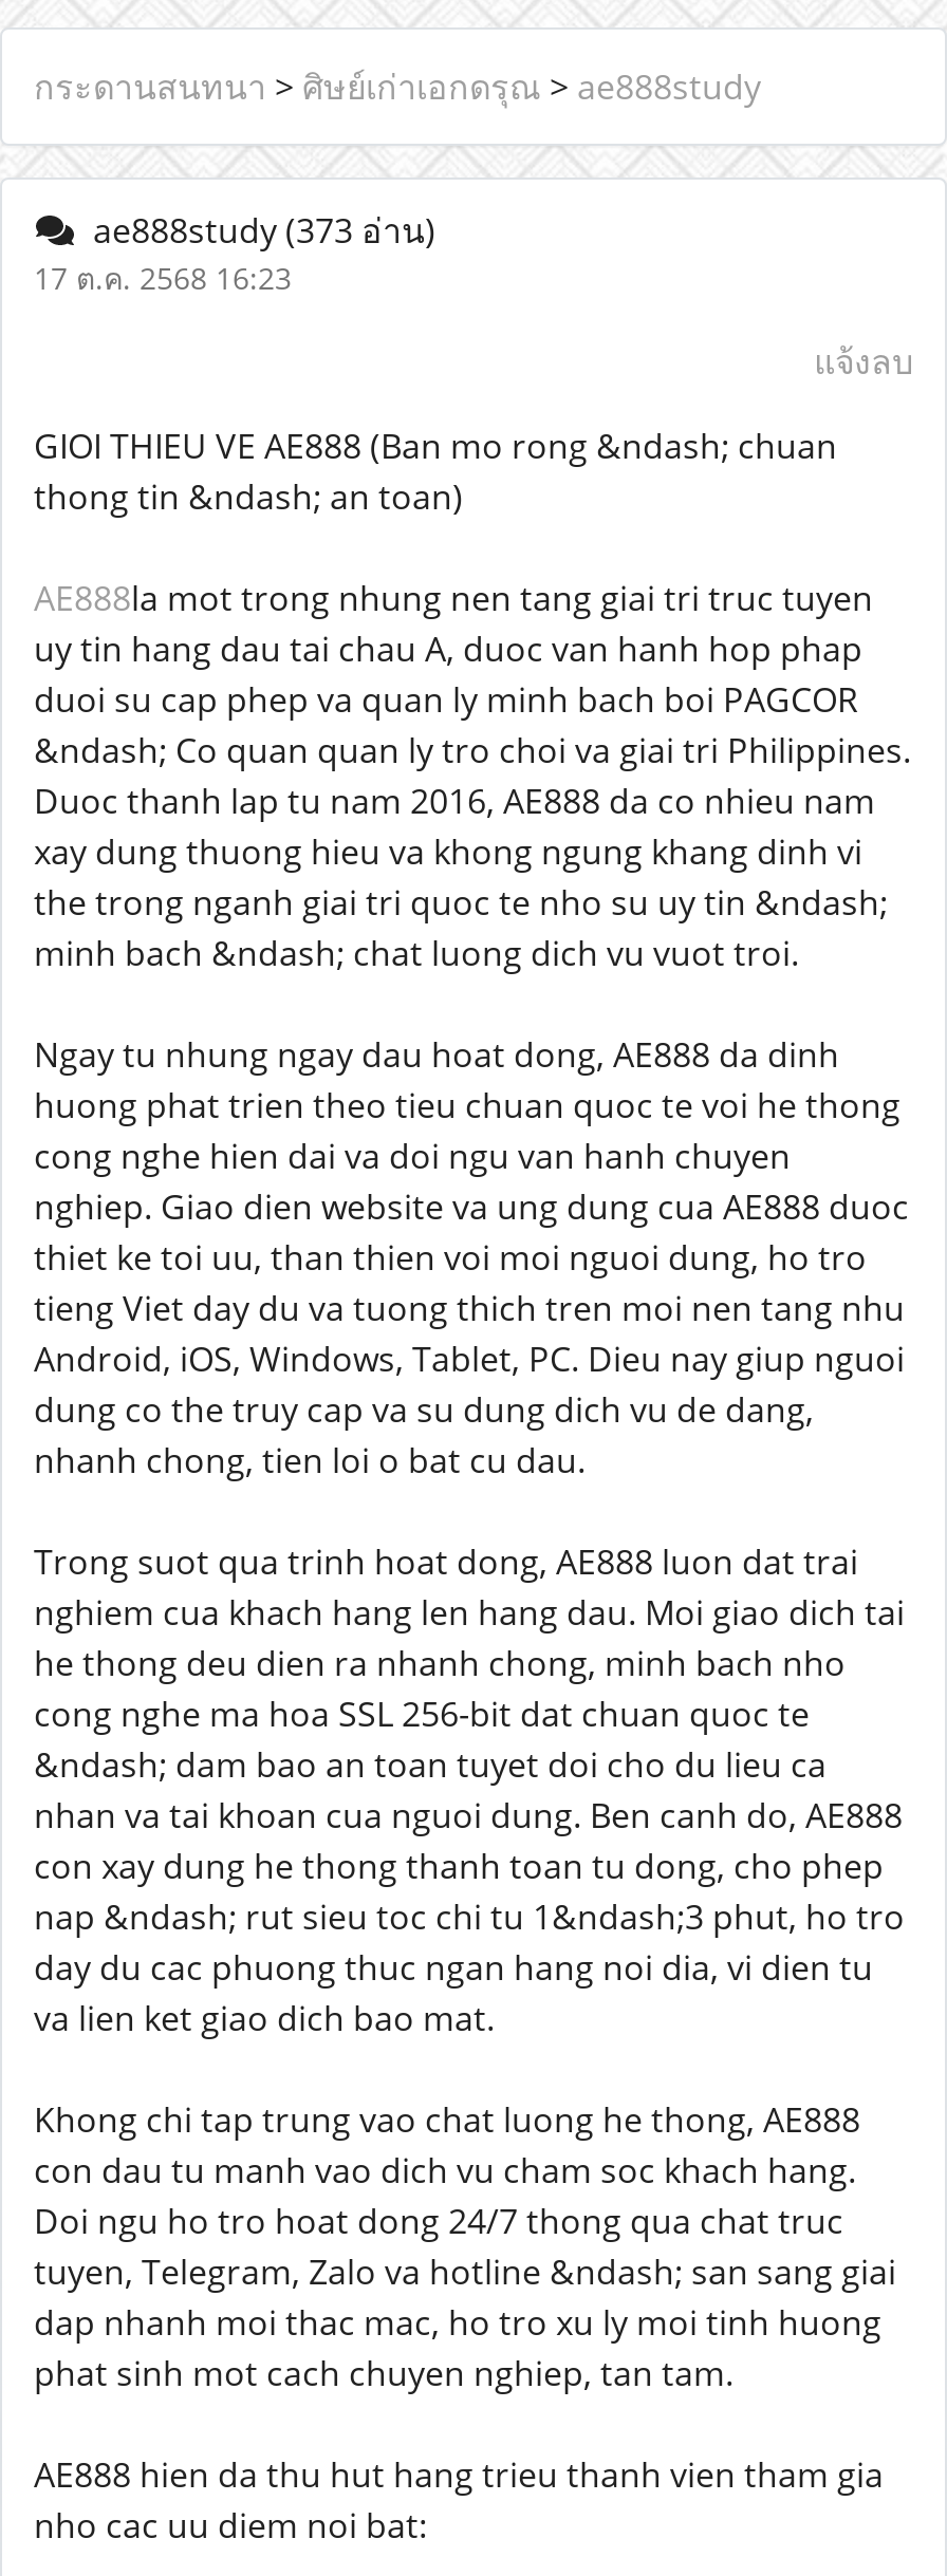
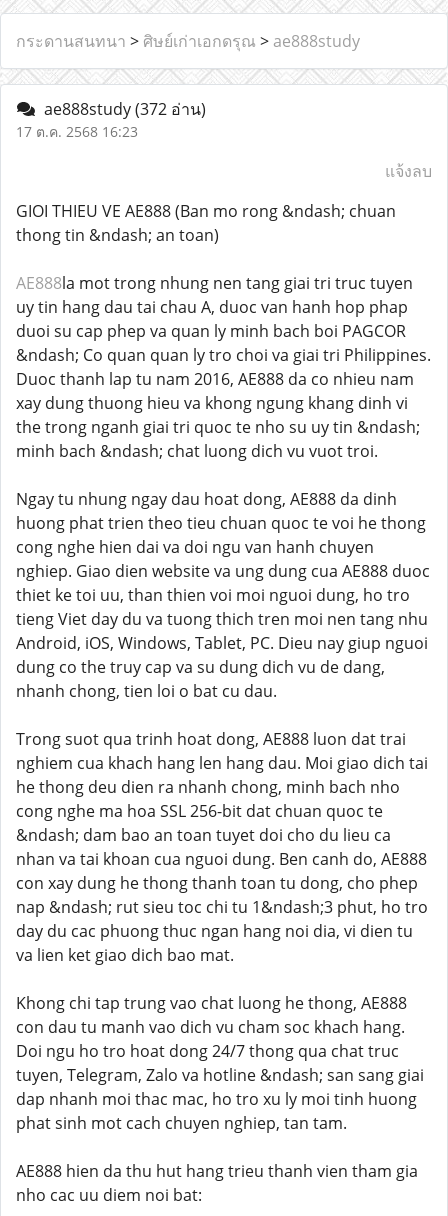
[76,207,435,254] ae888study (373 อ่าน) -> [36,98,206,120] ae888study (372 อ่าน)

